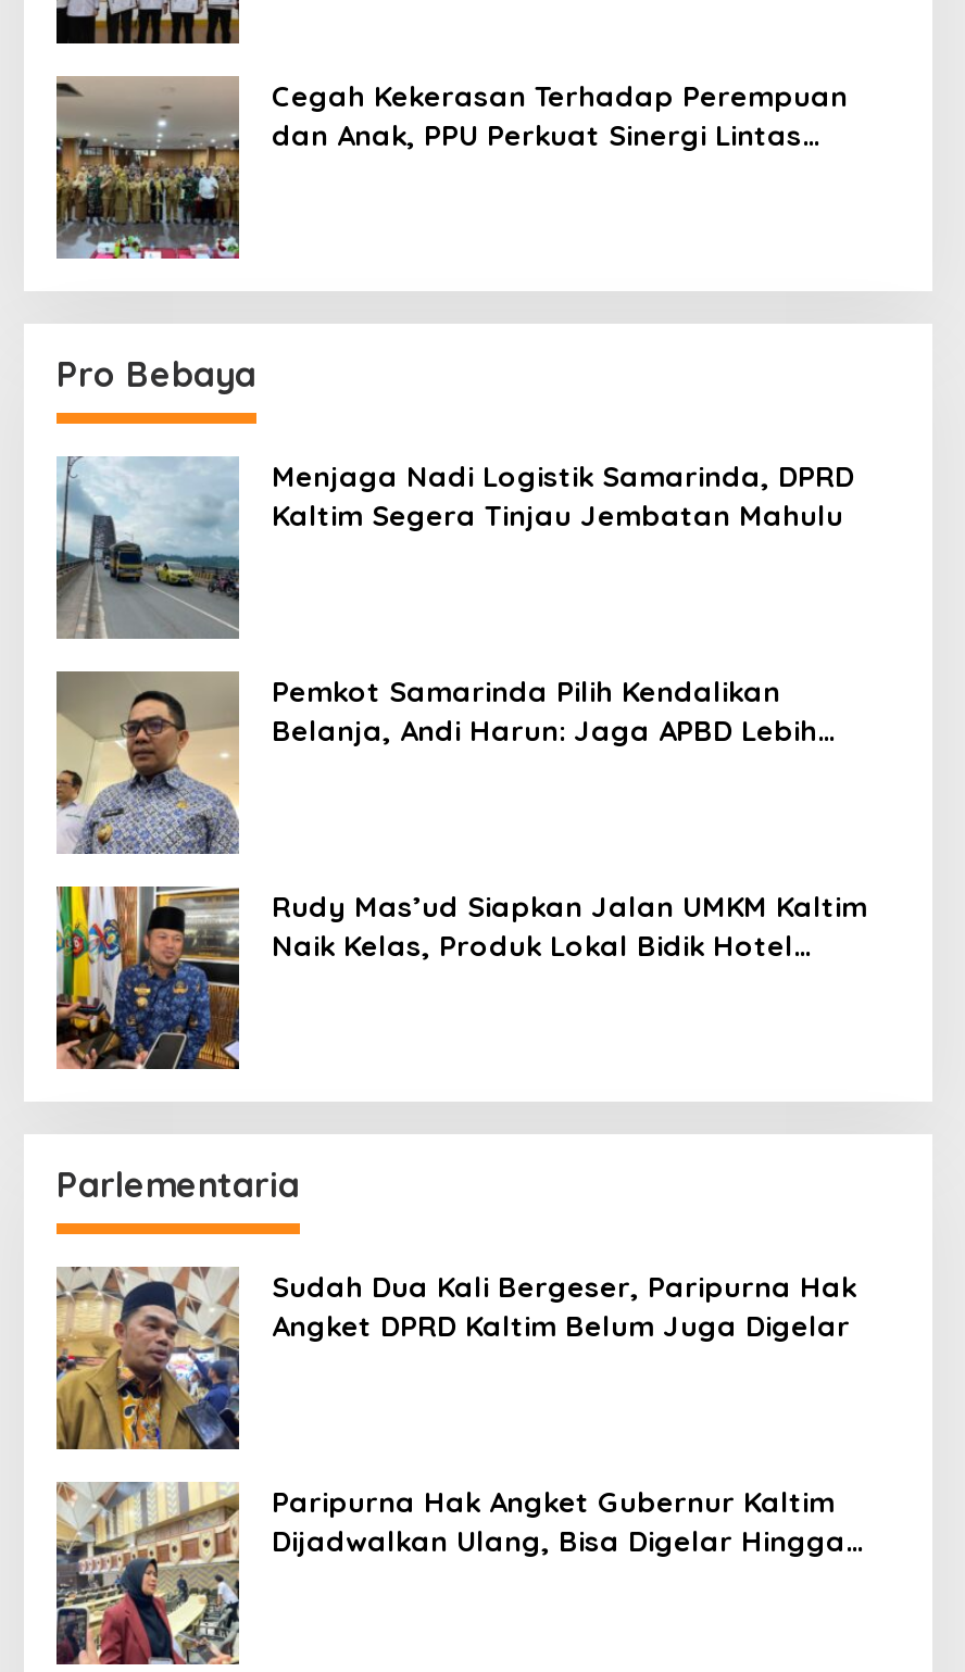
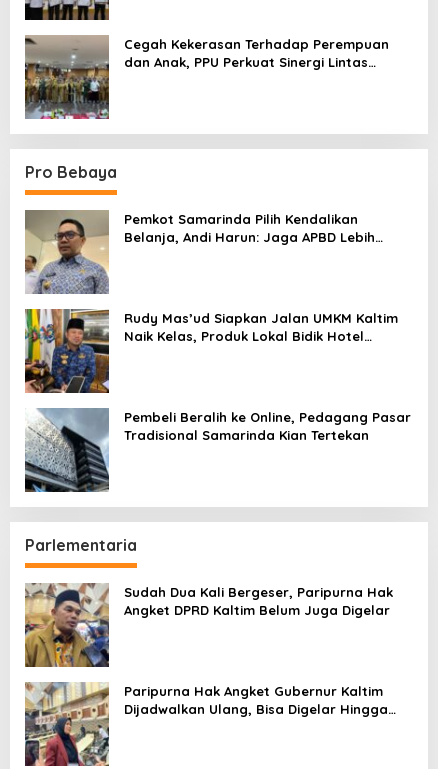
[54,456,854,639] [image] | Menjaga Nadi Logistik Samarinda, DPRD | Kaltim Segera Tinjau Jembatan Mahulu -> none
moved [52,669,867,963] -> [23,209,398,344]: [image] | Pemkot Samarinda Pilih Kendalikan | Belanja, Andi Harun: Jaga APBD Lebih | Rudy Mas’ud Siapkan Jalan UMKM Kaltim | Naik Kelas, Produk Lokal Bidik Hotel
moved [52,882,243,1073] -> [23,307,111,395]: [image]
none -> [24,408,411,493] [image] | Pembeli Beralih ke Online, Pedagang Pasar | Tradisional Samarinda Kian Tertekan

